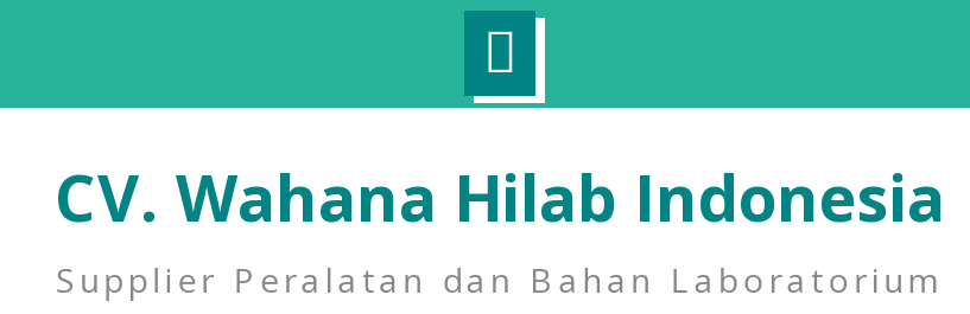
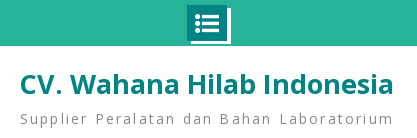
[455,13,557,105] [image] -> [187,5,232,44] [image]

